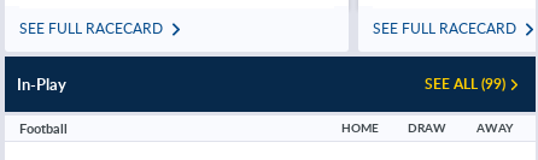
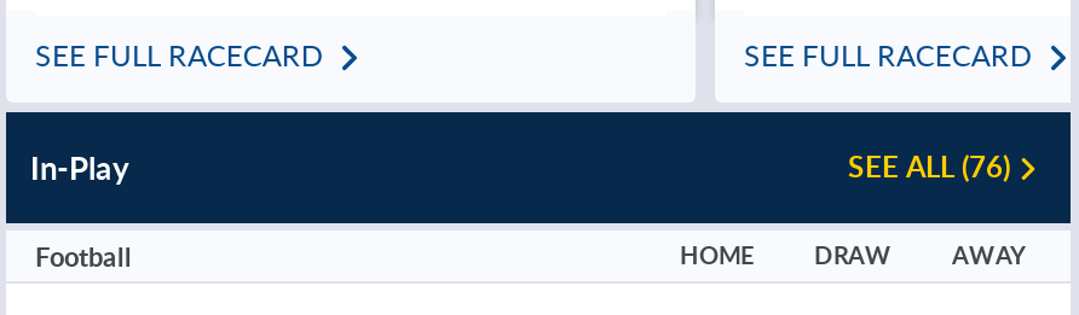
[425,74,505,94] SEE ALL (99) -> [848,147,1010,188] SEE ALL (76)

